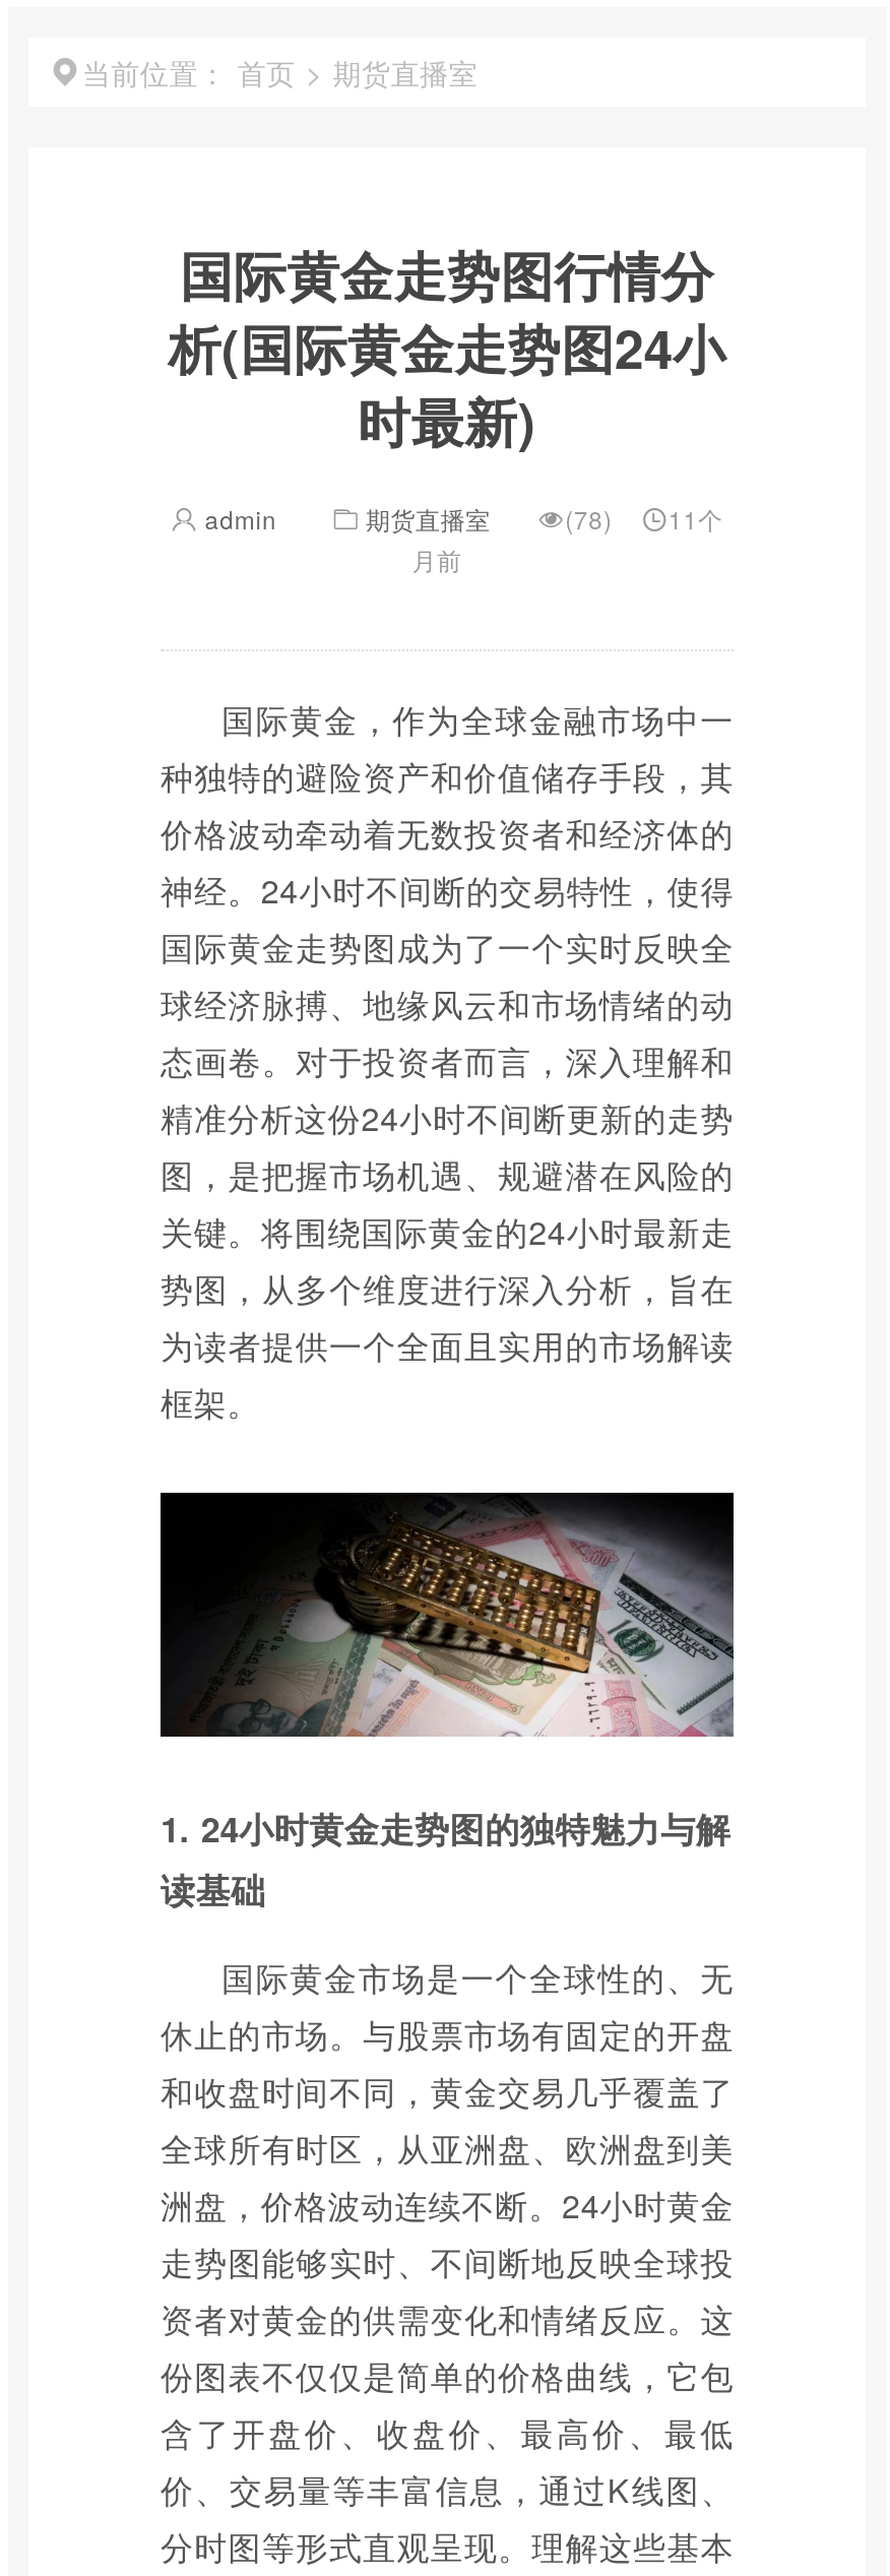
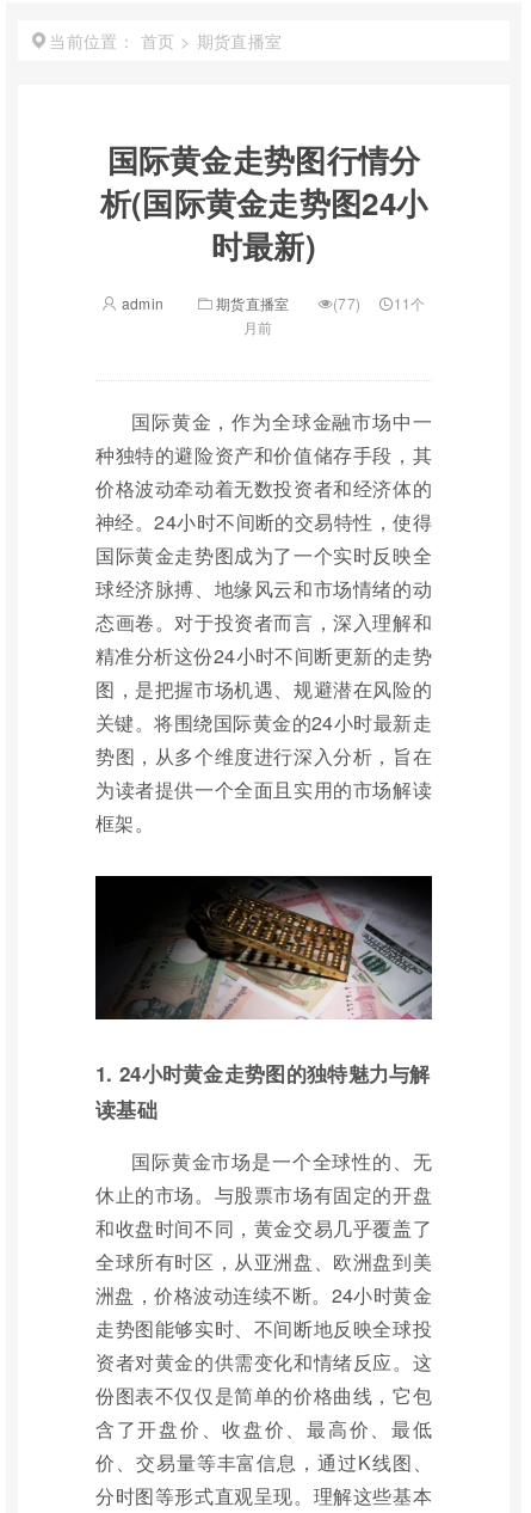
[565,501,723,536] (78) 11个 -> [333,293,426,313] (77) 11个

